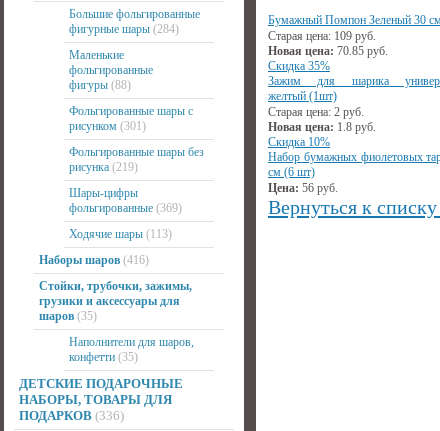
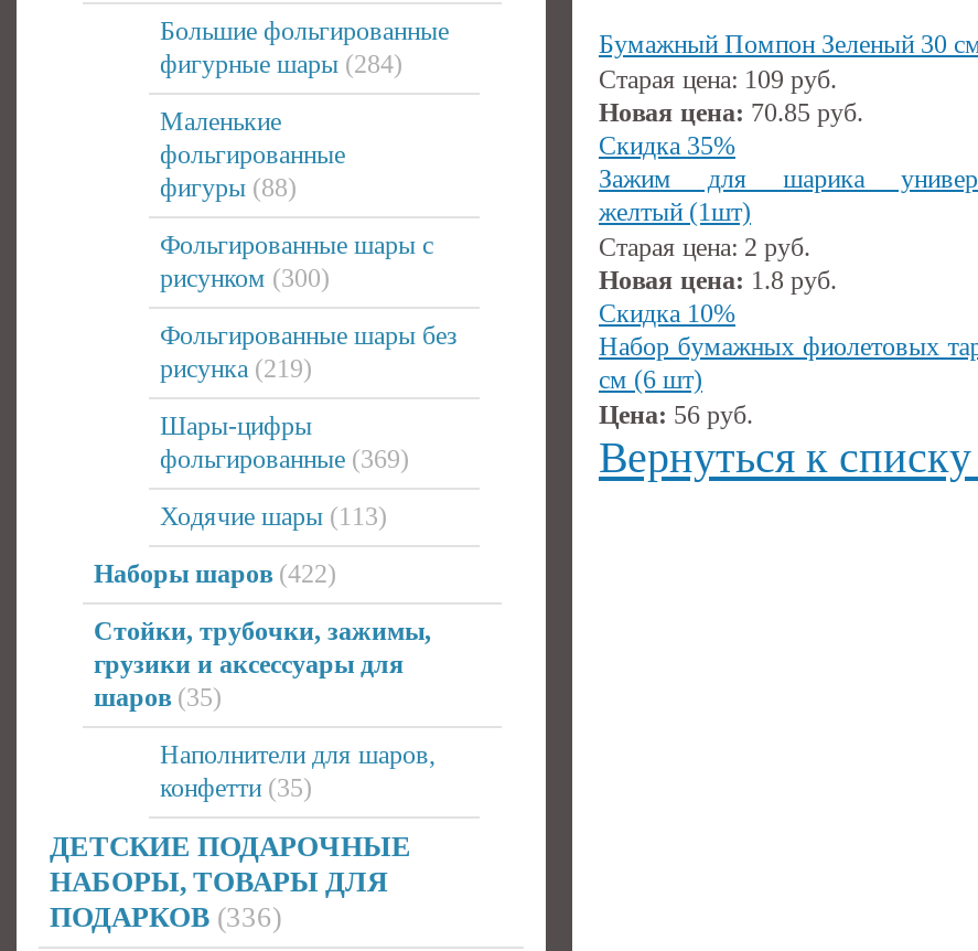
[69,119,146,133] рисунком (301) -> [160,263,330,293] рисунком (300)
[39,253,149,267] Наборы шаров (416) -> [94,558,336,589] Наборы шаров (422)

